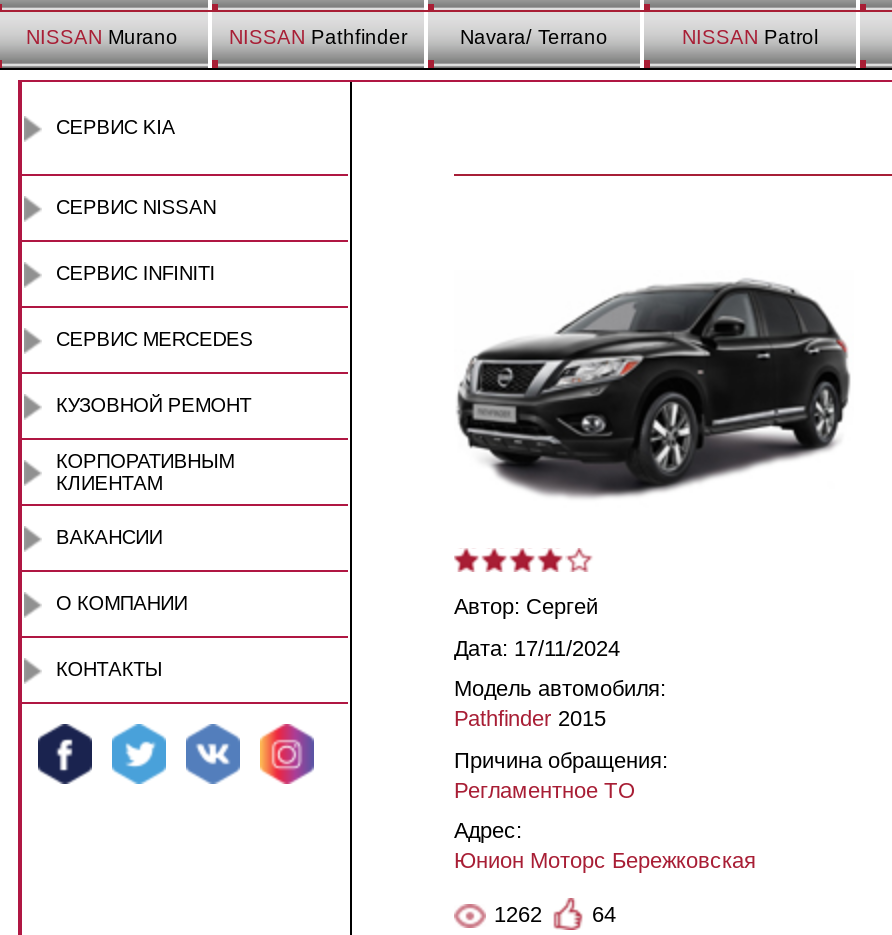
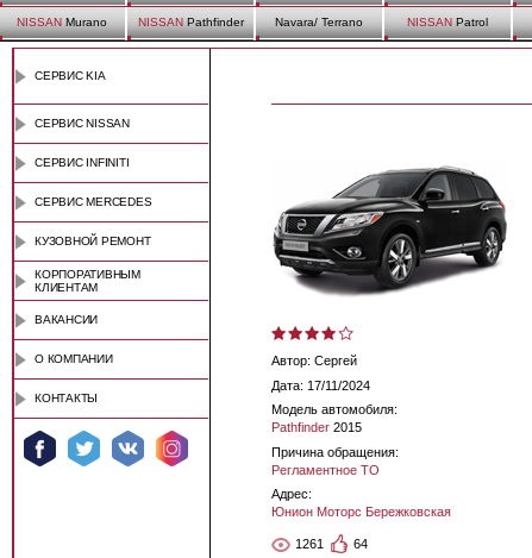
[494,902,542,926] 1262 -> [295,537,324,551] 1261

